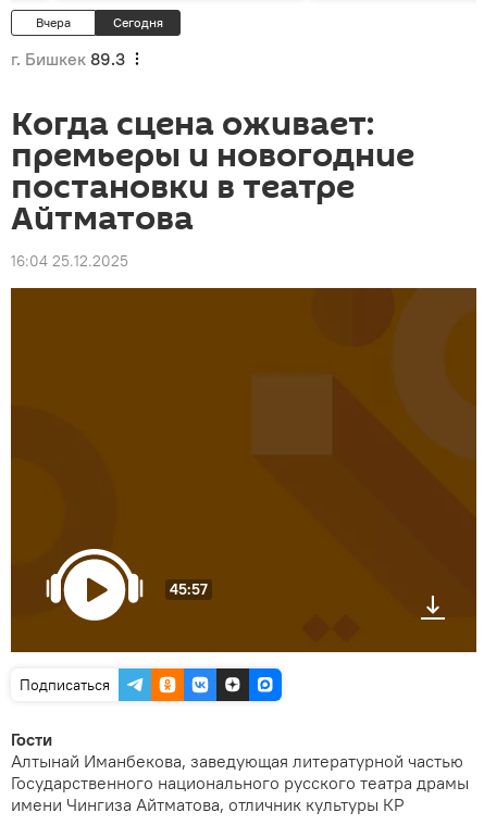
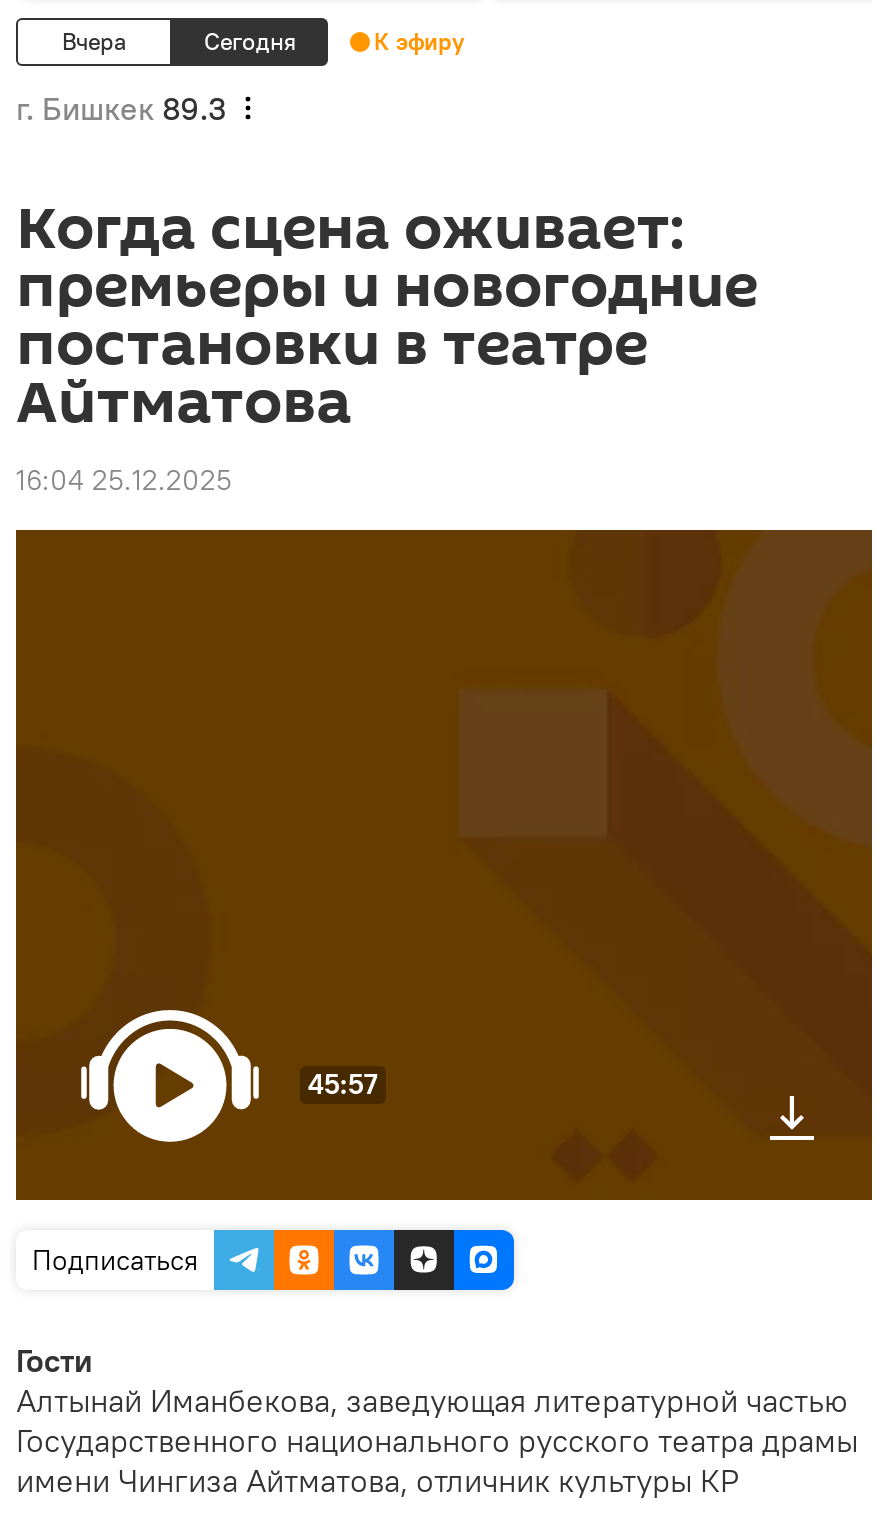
none -> [374,26,464,56] К эфиру

